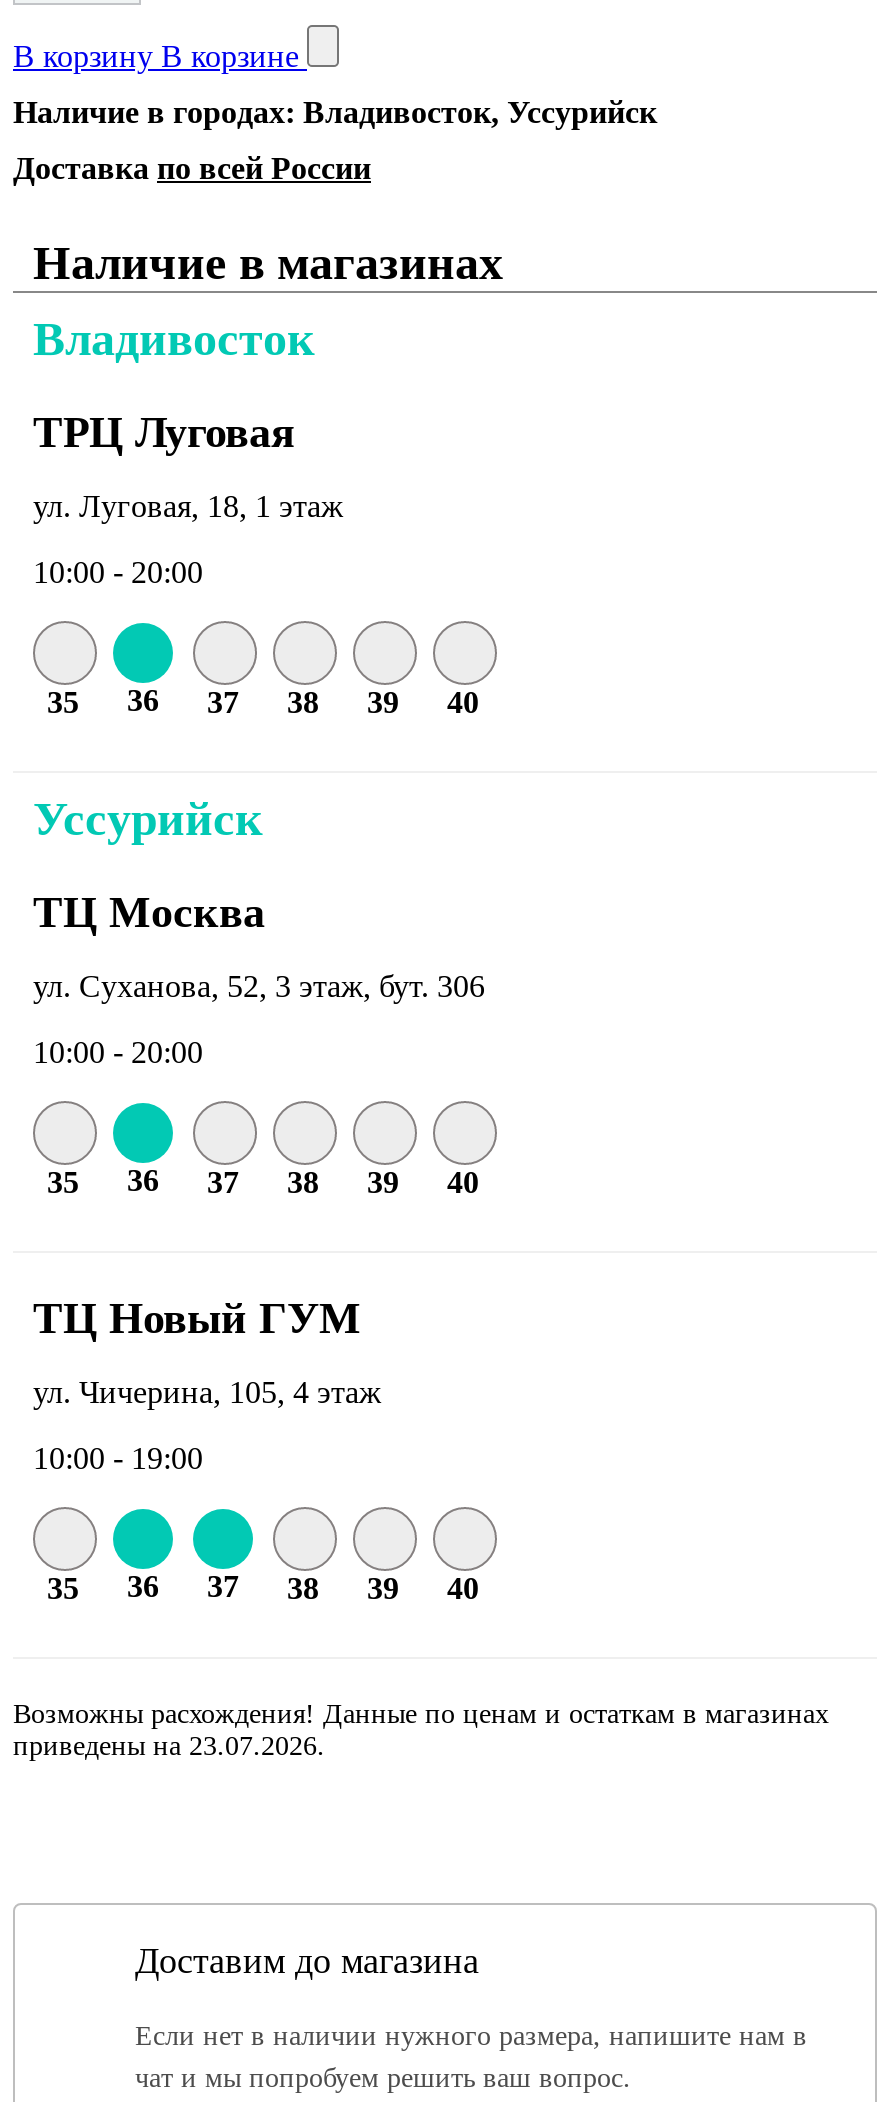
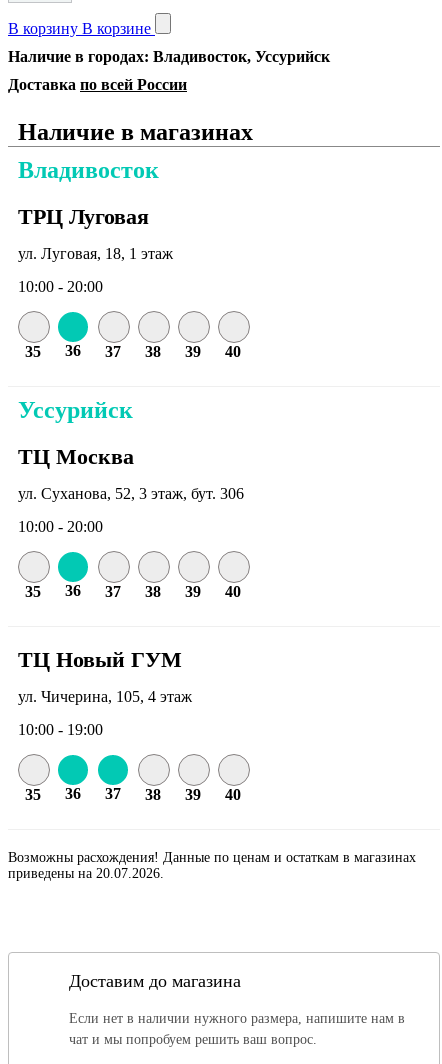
[13,1731,325,1761] приведены на 23.07.2026. -> [8,866,164,881] приведены на 20.07.2026.

